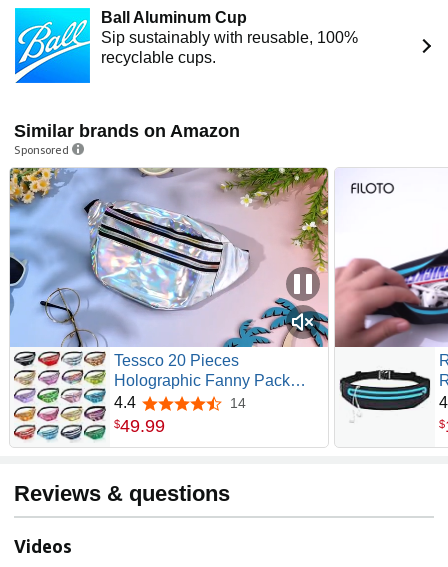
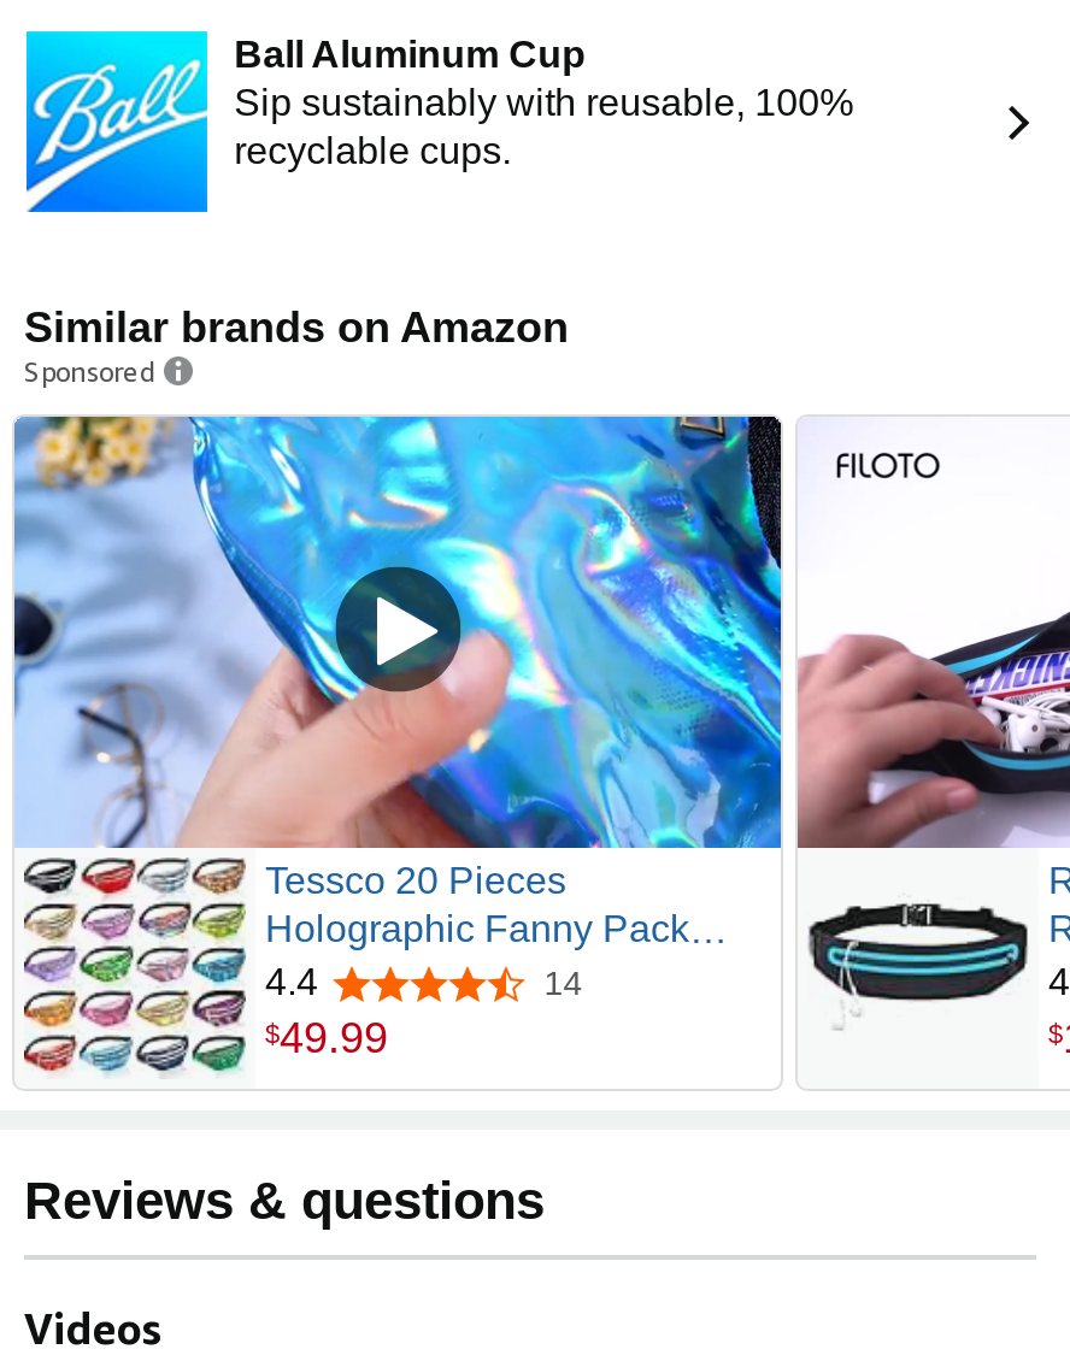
[9,167,329,348] [image] -> [12,414,783,850] [image]

